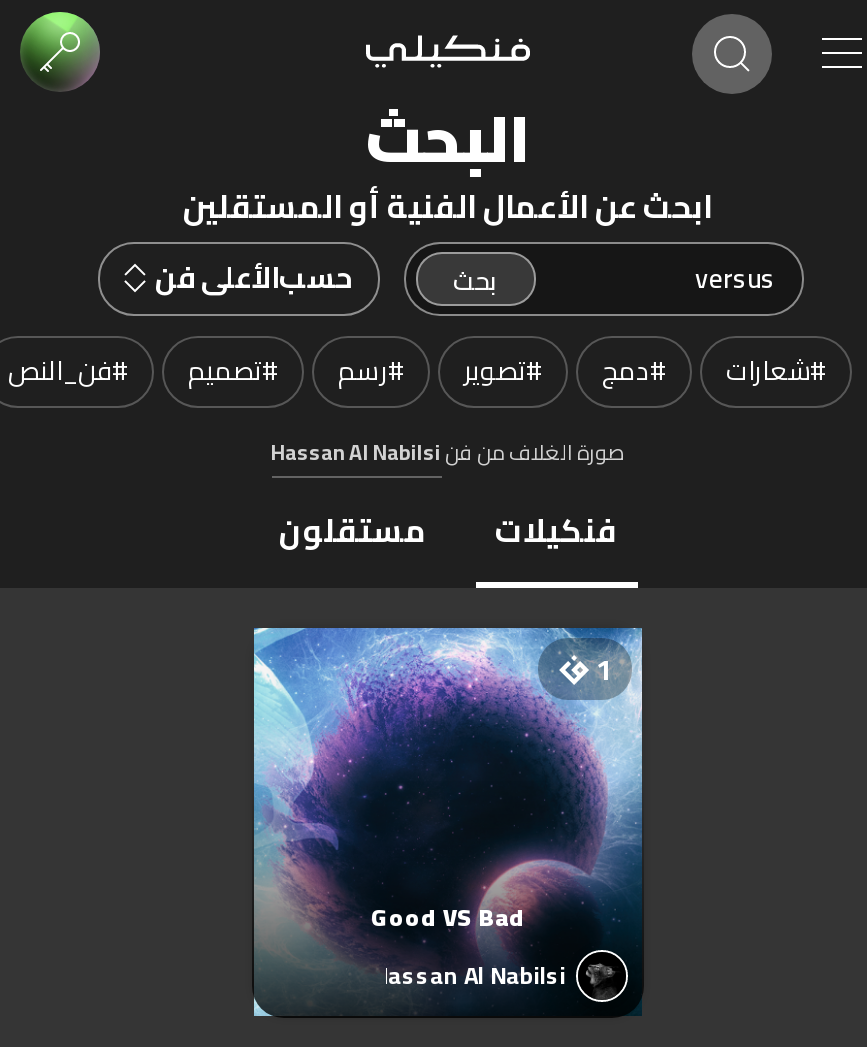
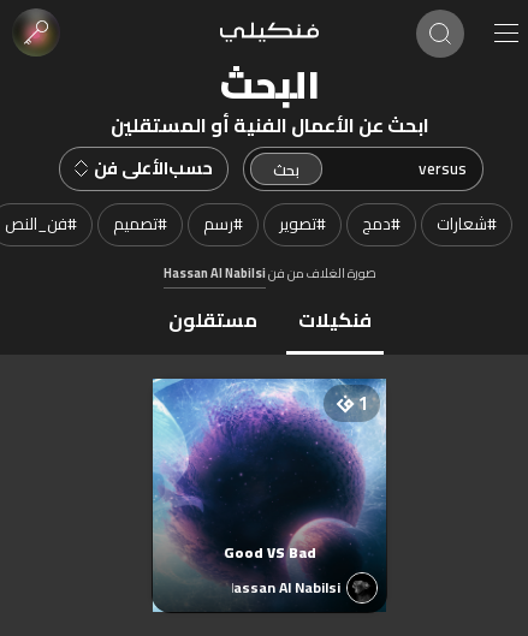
[20,12,100,88] [image] -> [13,10,59,53] [image]

